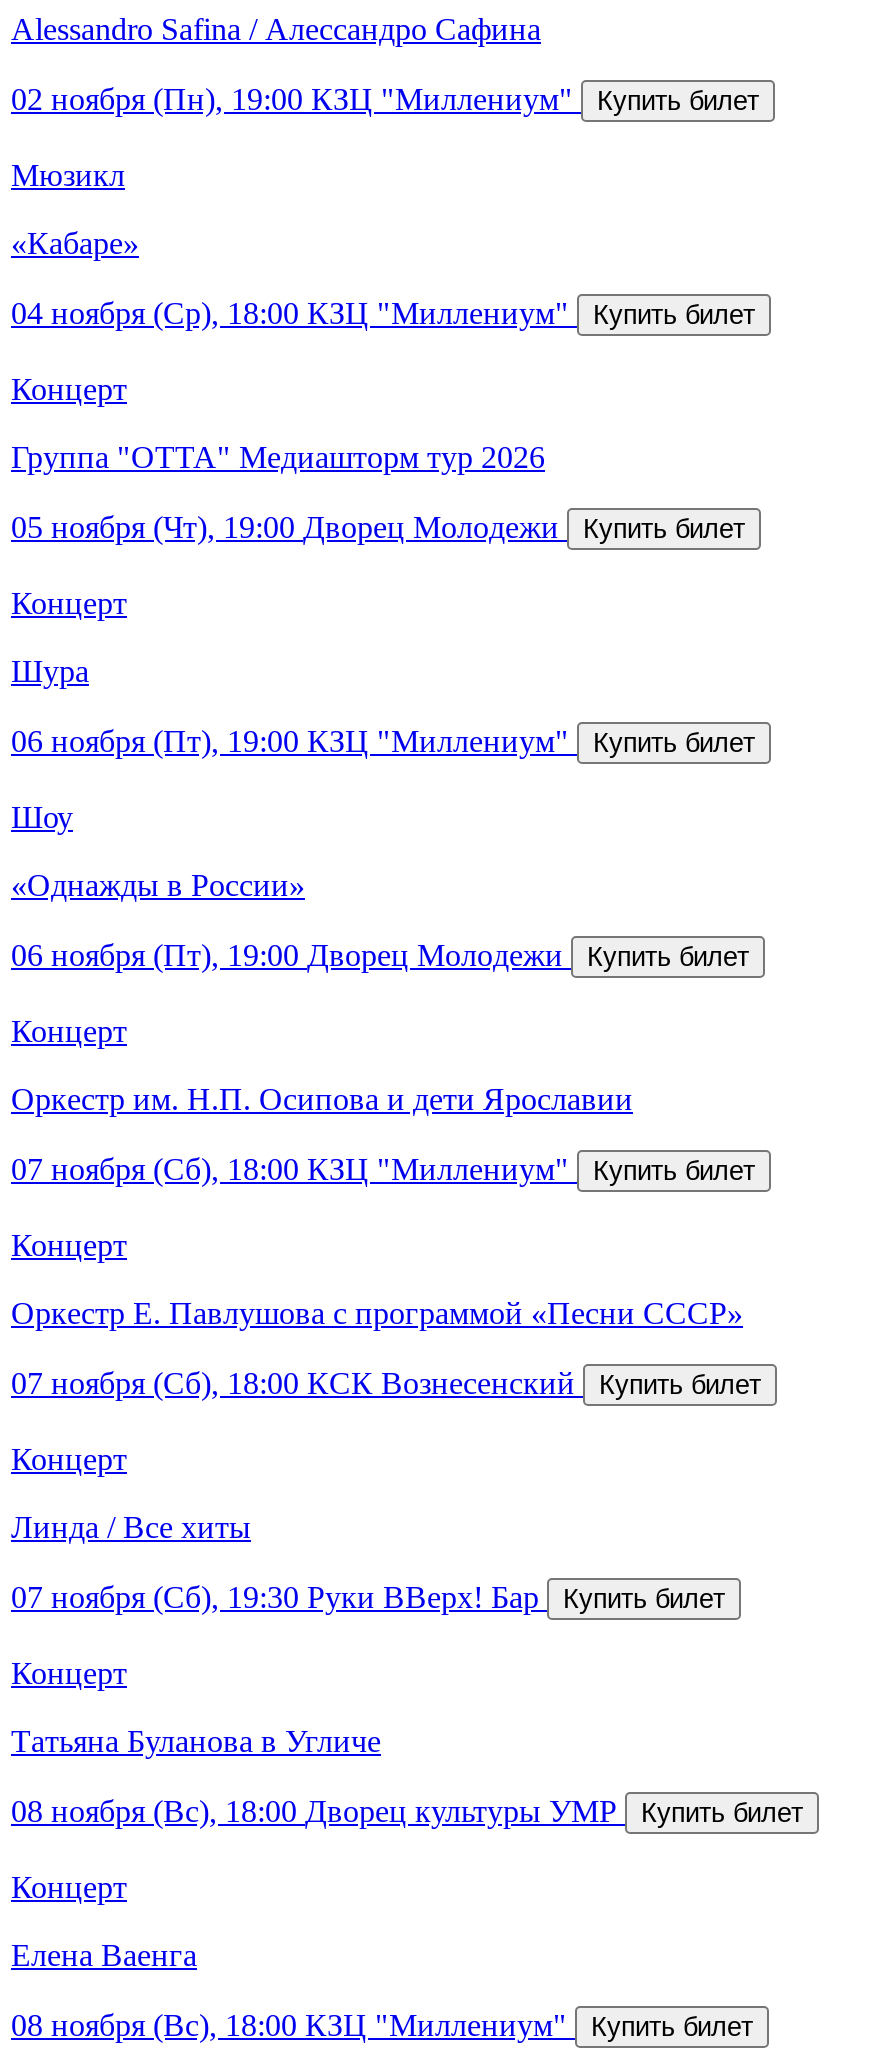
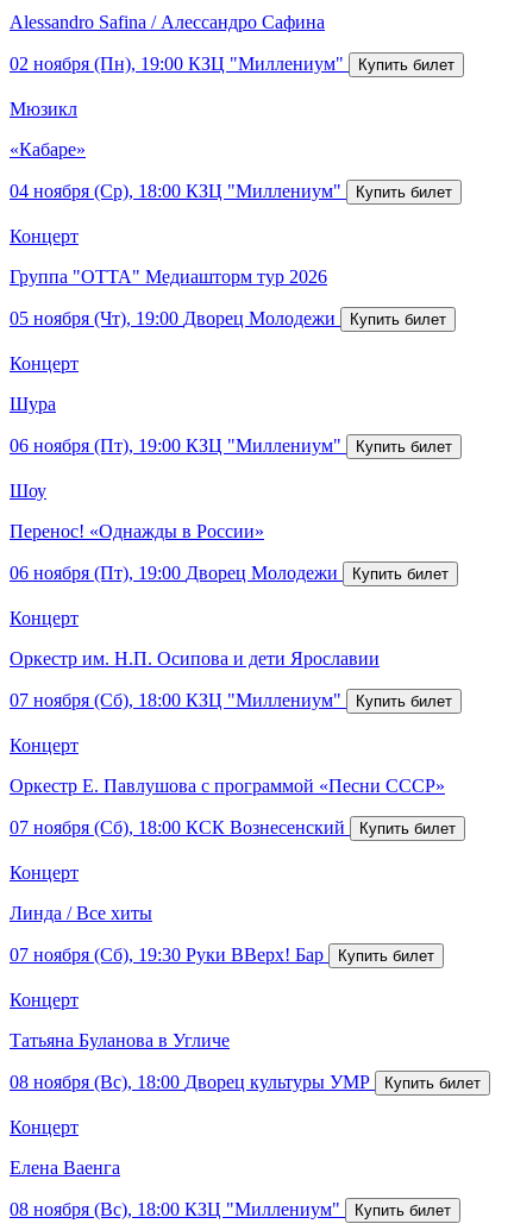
[11,867,305,901] «Однажды в России» -> [10,520,264,541] Перенос! «Однажды в России»

